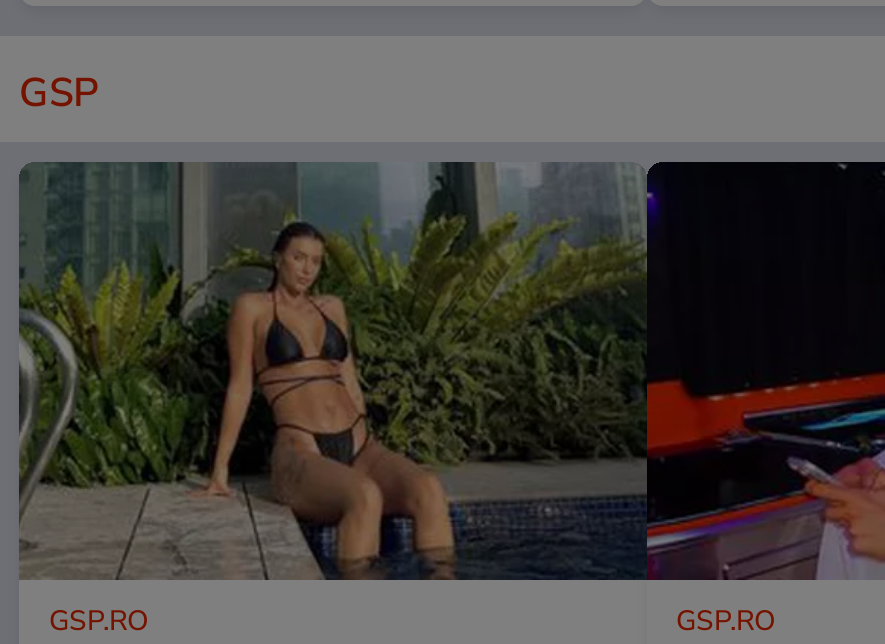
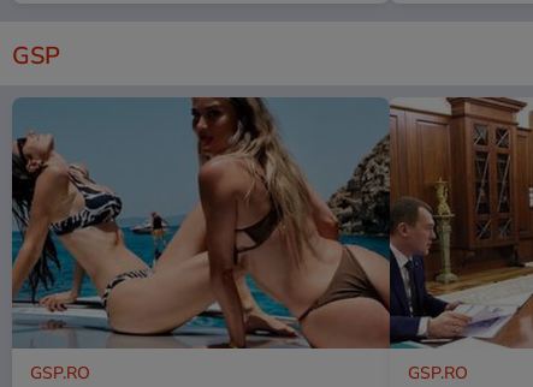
[17,160,879,582] [image] -> [11,96,529,350] [image]

